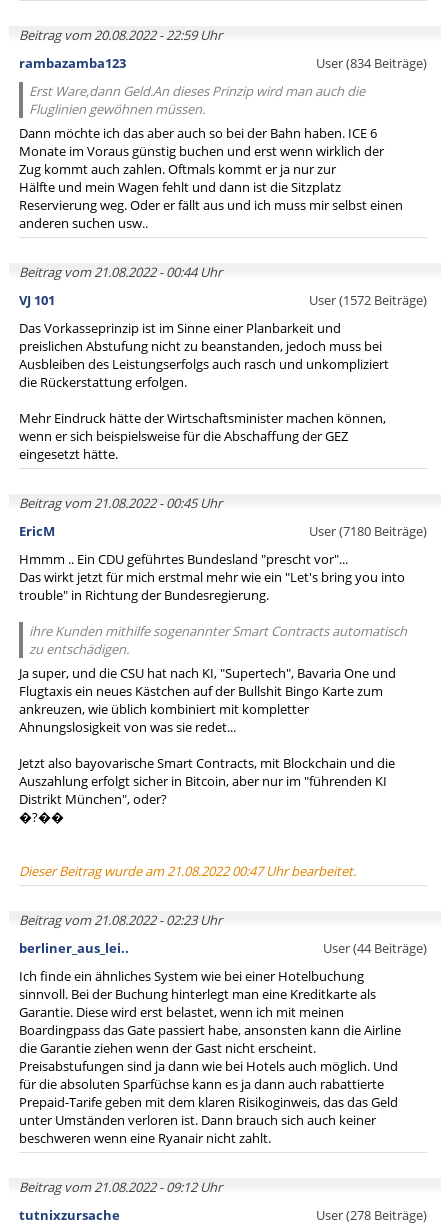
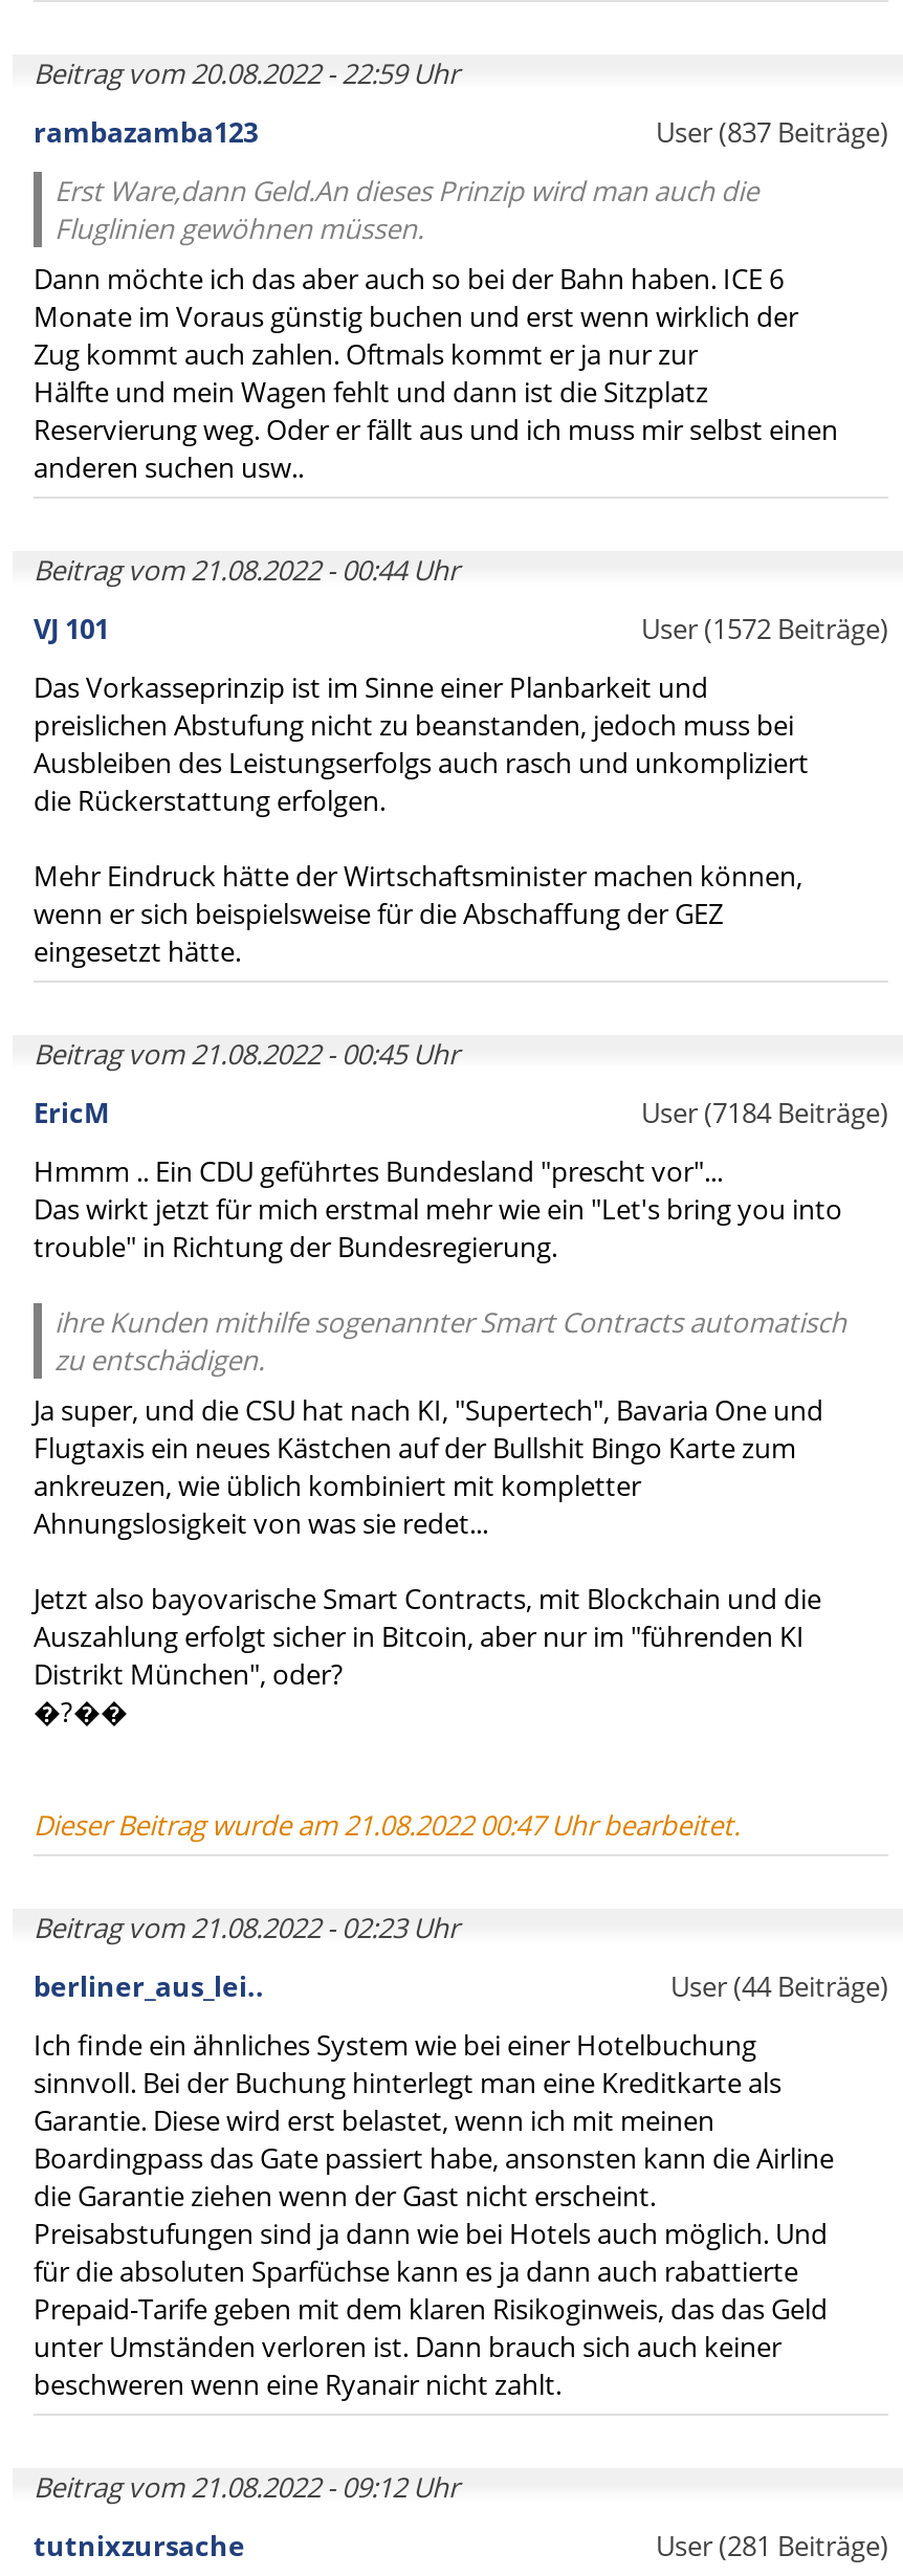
[316,54,427,72] User (834 Beiträge) -> [656,113,888,151] User (837 Beiträge)
[309,522,427,540] User (7180 Beiträge) -> [641,1094,888,1131] User (7184 Beiträge)
[316,1206,427,1224] User (278 Beiträge) -> [656,2527,888,2564] User (281 Beiträge)

